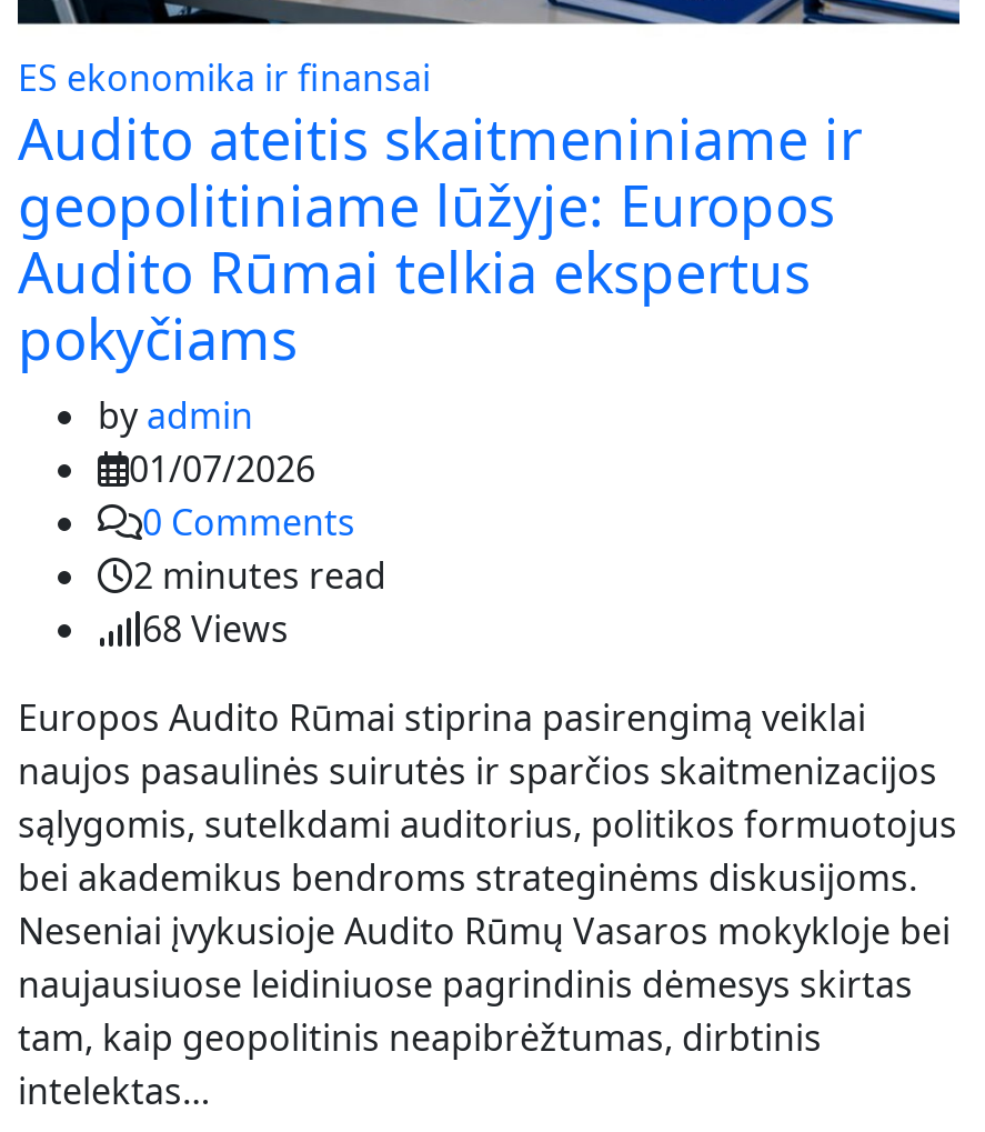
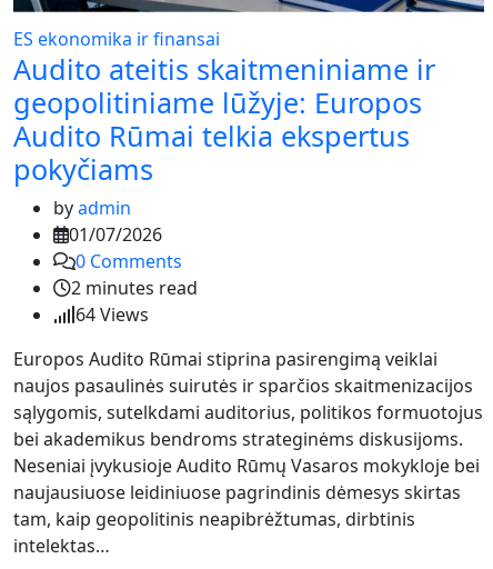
[142,605,289,654] 68 Views -> [76,303,149,327] 64 Views

